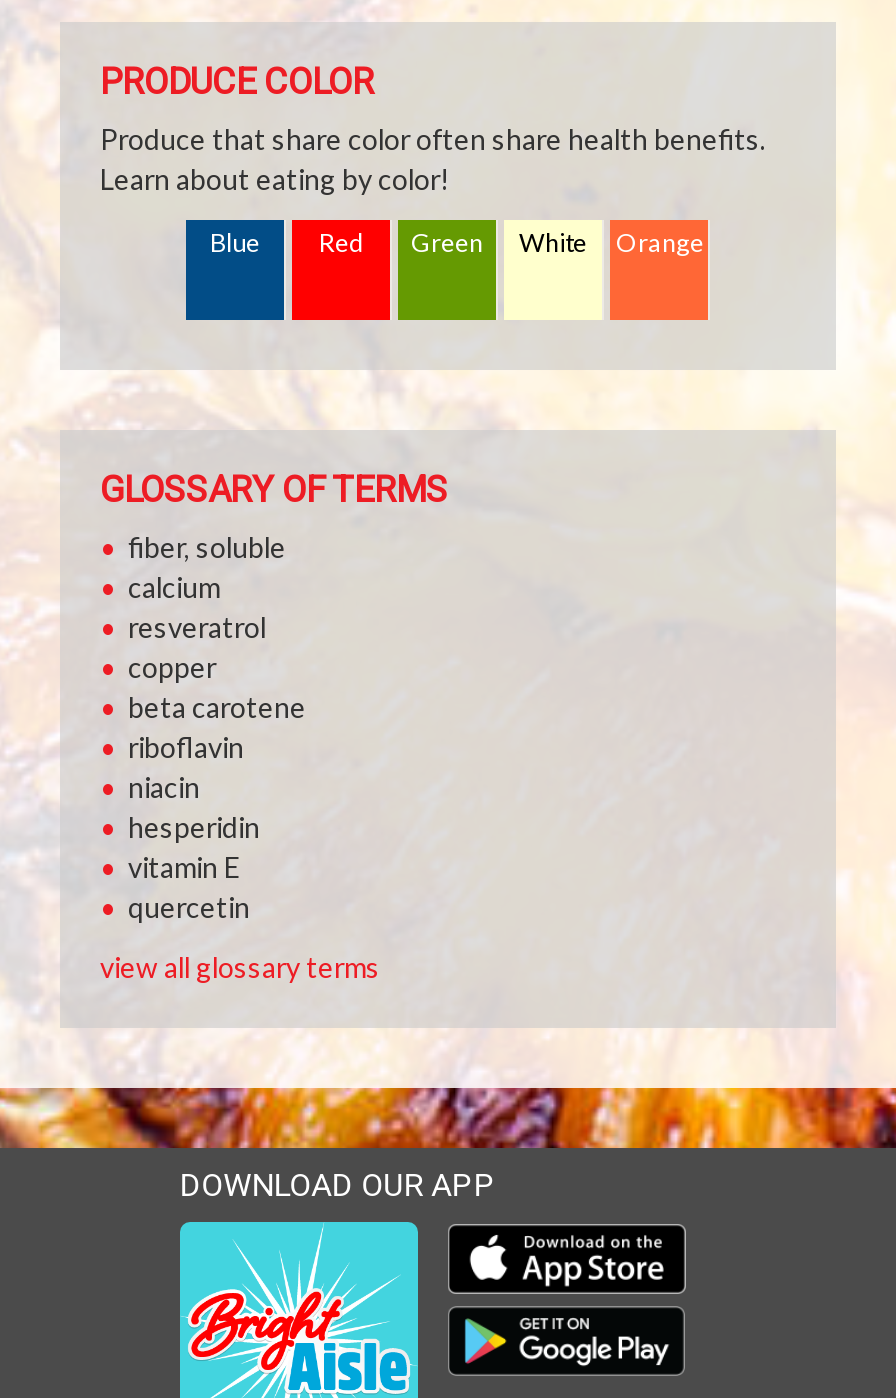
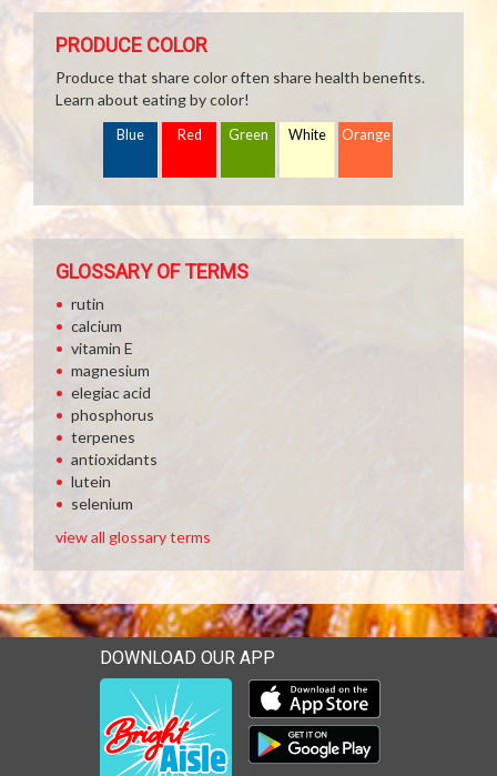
[128,530,286,564] fiber, soluble -> [71,294,104,313] rutin
[128,610,306,844] resveratrol | copper | beta carotene | riboflavin | niacin | hesperidin -> none
moved [128,850,240,884] -> [71,339,133,357]: vitamin E
[128,890,250,924] quercetin -> [71,361,158,513] magnesium | elegiac acid | phosphorus | terpenes | antioxidants | lutein | selenium

